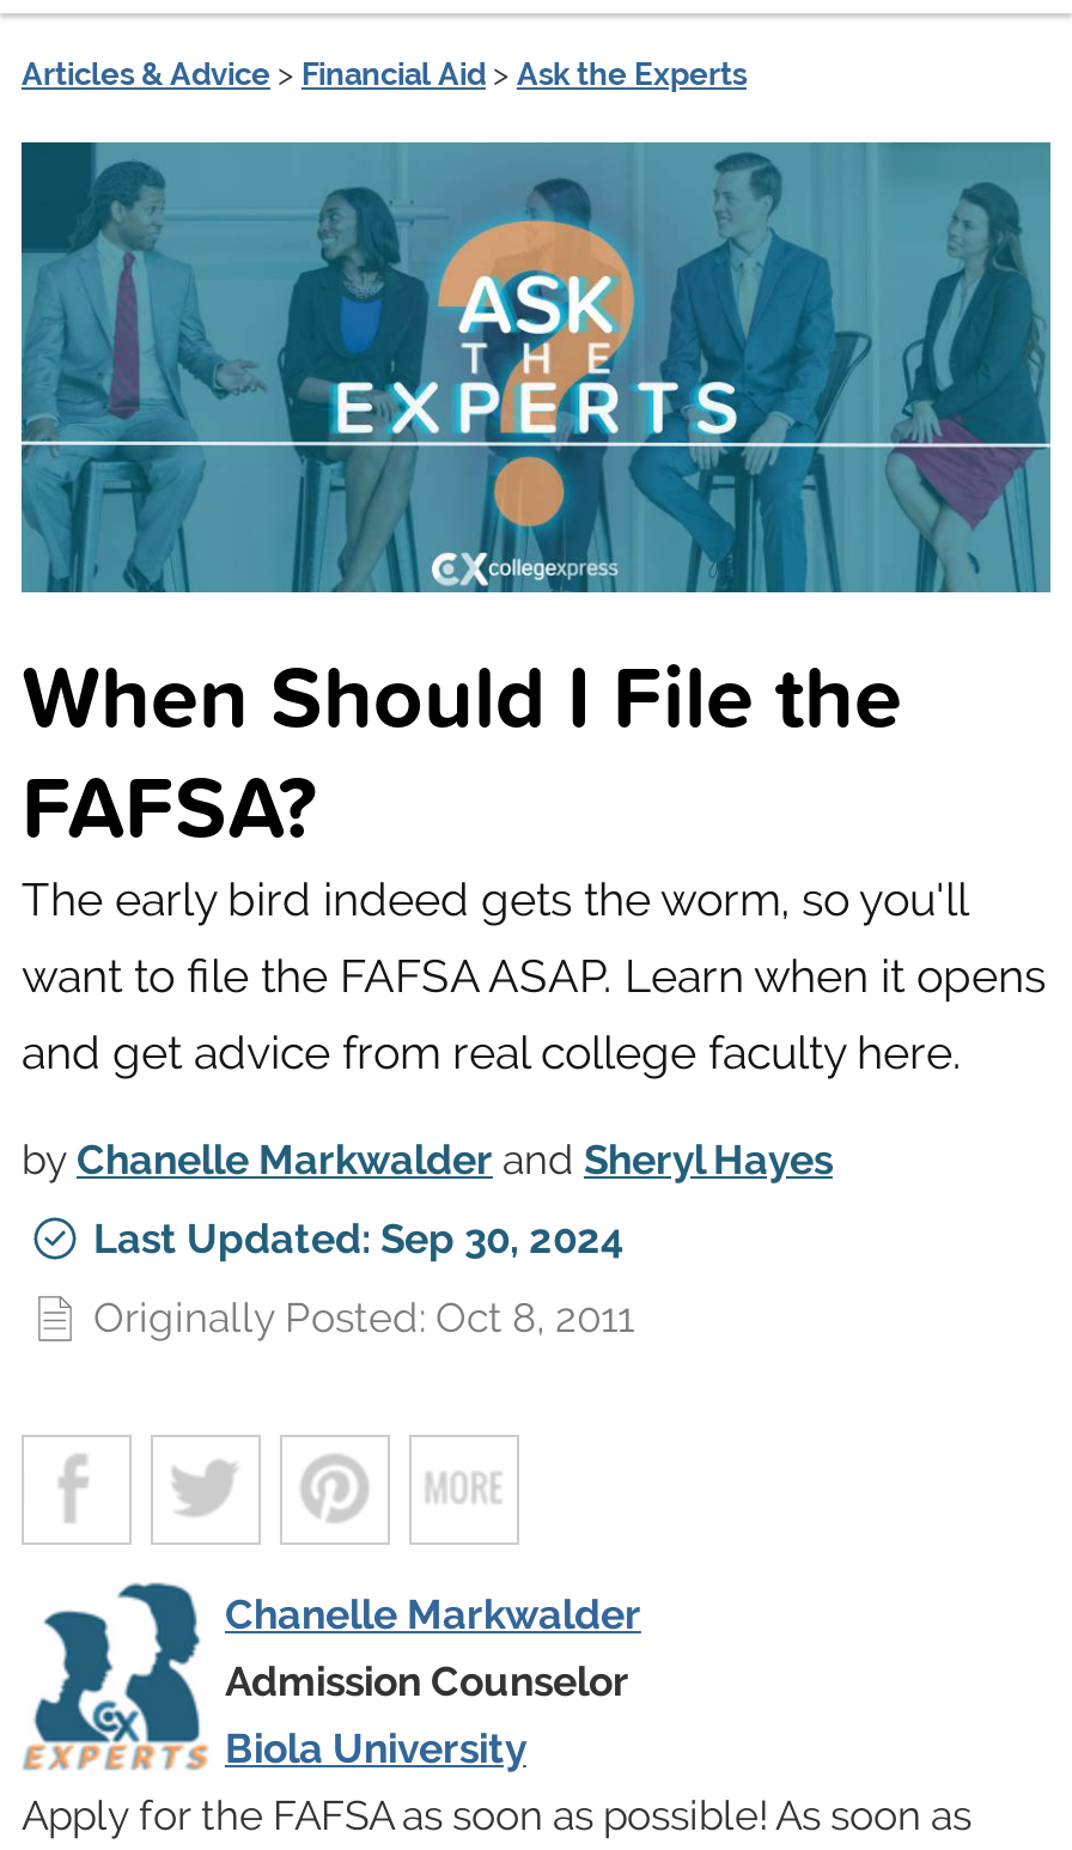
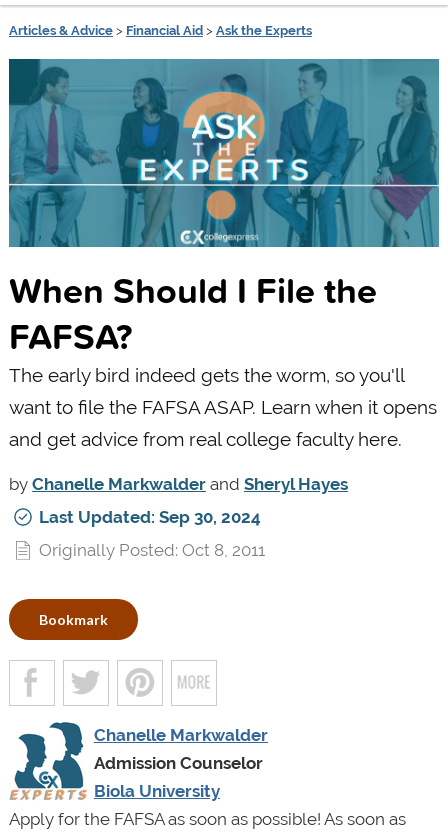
none -> [39,611,108,628] Bookmark

